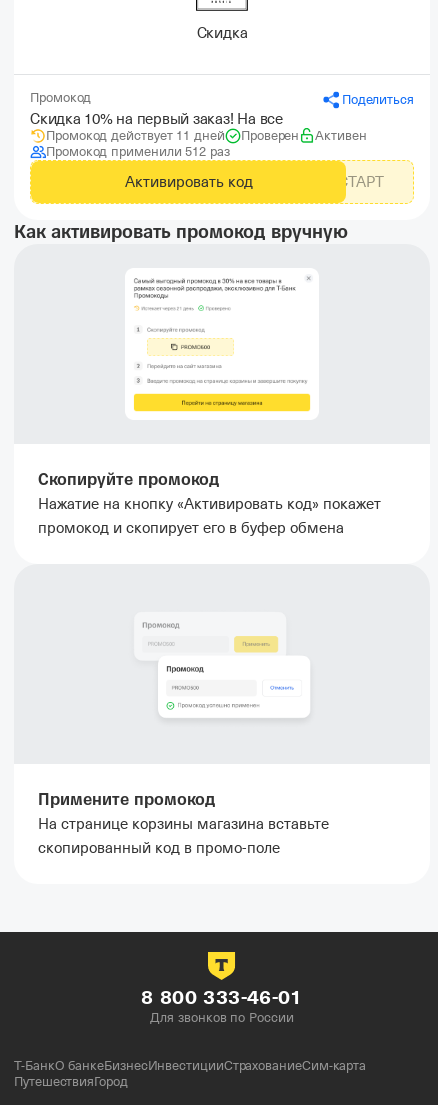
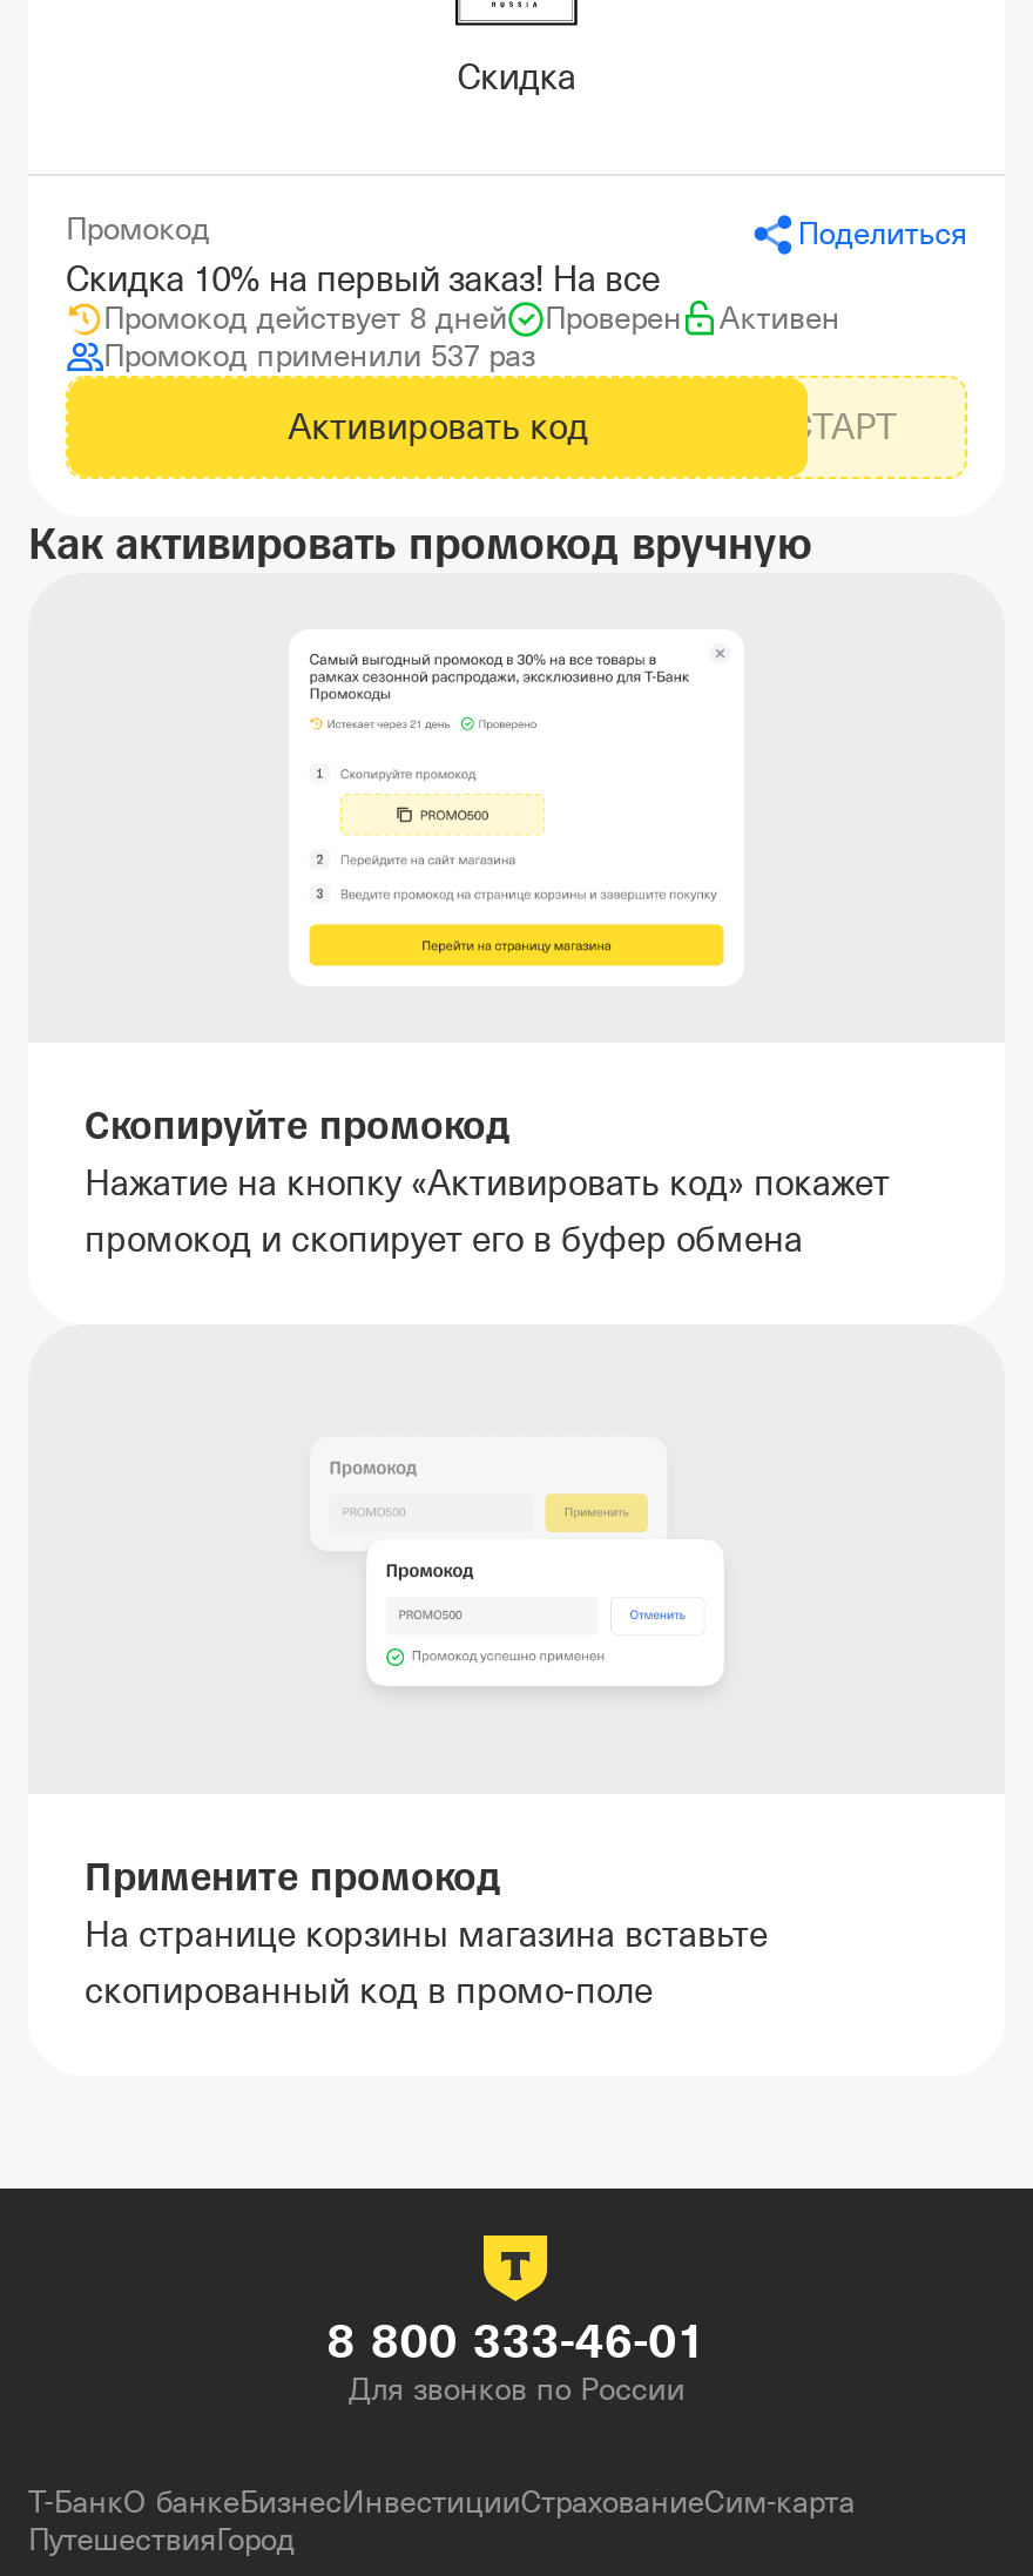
[46,128,225,143] Промокод действует 11 дней -> [103,301,507,336] Промокод действует 8 дней
[46,144,230,159] Промокод применили 512 раз -> [103,338,535,373] Промокод применили 537 раз

